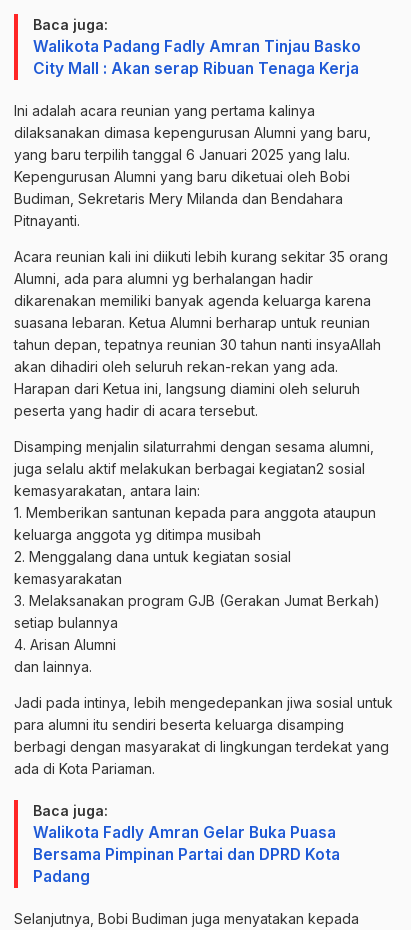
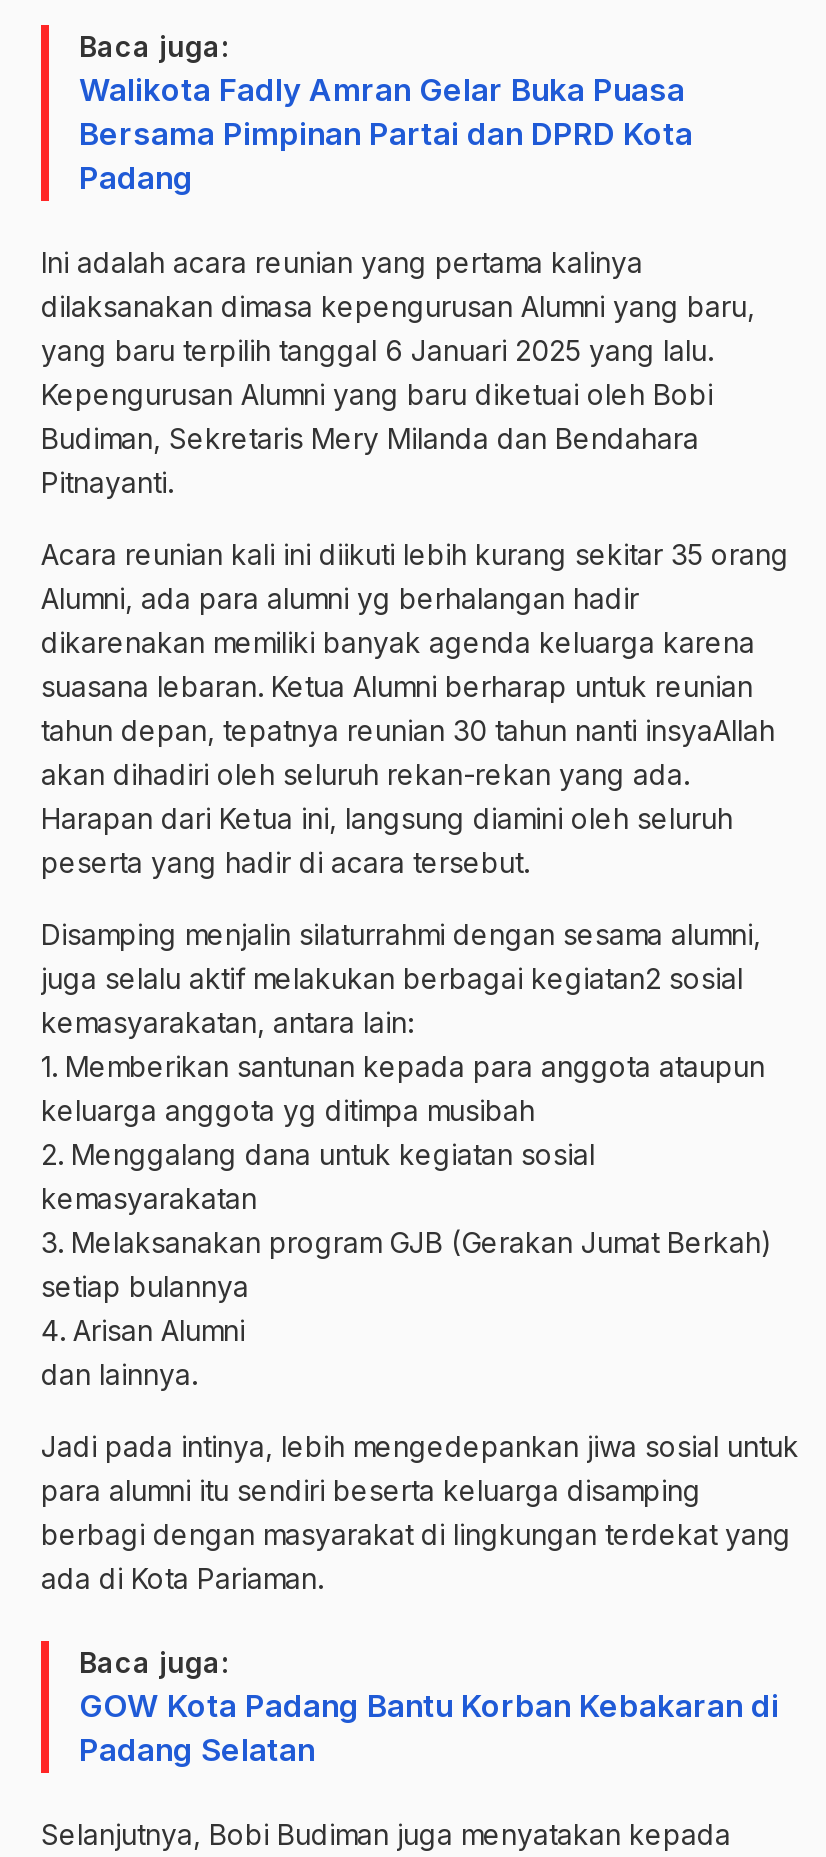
[33,36,361,77] Walikota Padang Fadly Amran Tinjau Basko | City Mall : Akan serap Ribuan Tenaga Kerja -> none
moved [14,101,393,818] -> [41,244,799,1678]: Ini adalah acara reunian yang pertama kalinya | dilaksanakan dimasa kepengurusan Alumni yang baru, | yang baru terpilih tanggal 6 Januari 2025 yang lalu. | ... | ada di Kota Pariaman. | Baca juga:
moved [33,822,340,885] -> [79,70,693,196]: Walikota Fadly Amran Gelar Buka Puasa | Bersama Pimpinan Partai dan DPRD Kota | Padang
none -> [79,1686,779,1768] GOW Kota Padang Bantu Korban Kebakaran di | Padang Selatan

